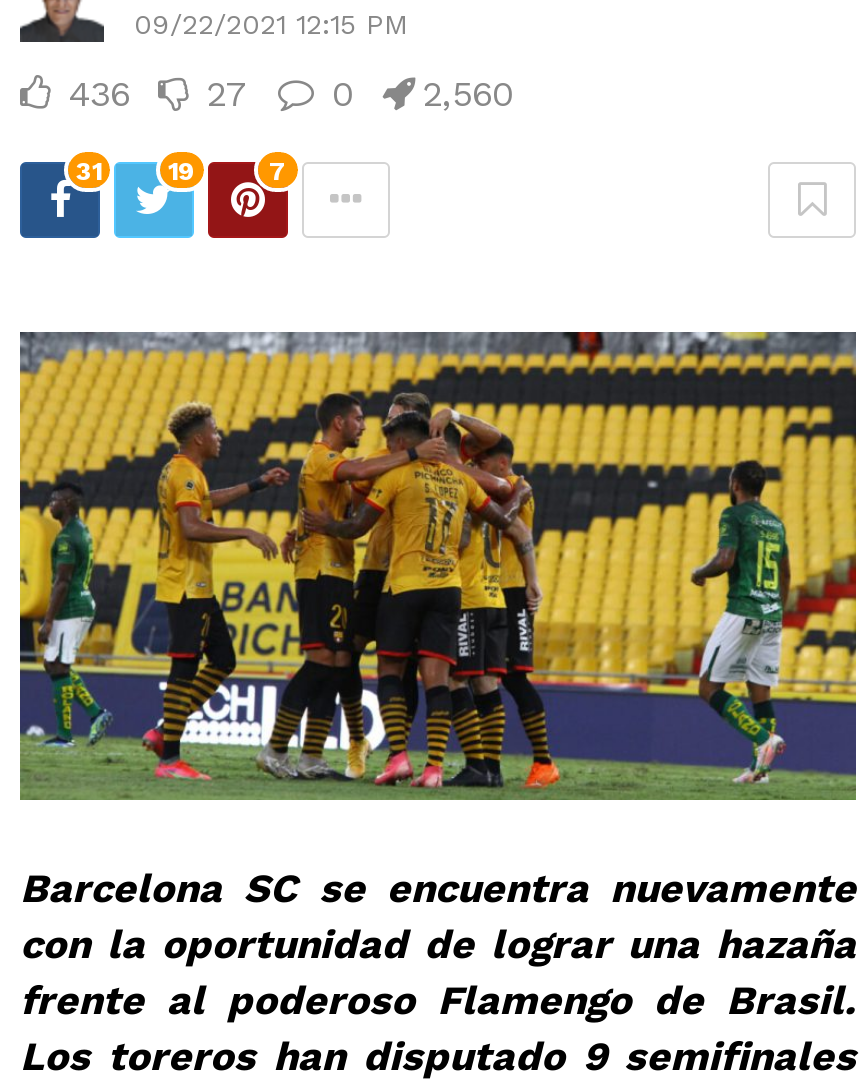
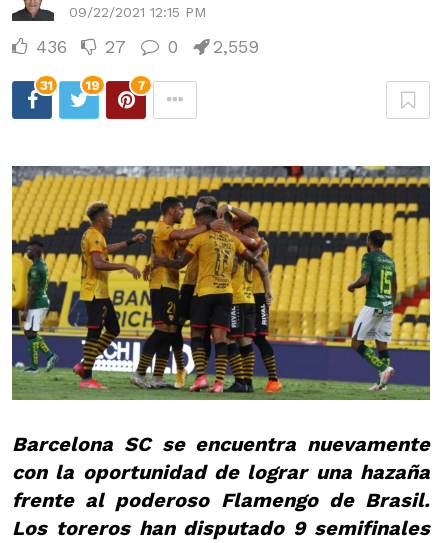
[422,72,512,114] 2,560 -> [213,36,259,57] 2,559

